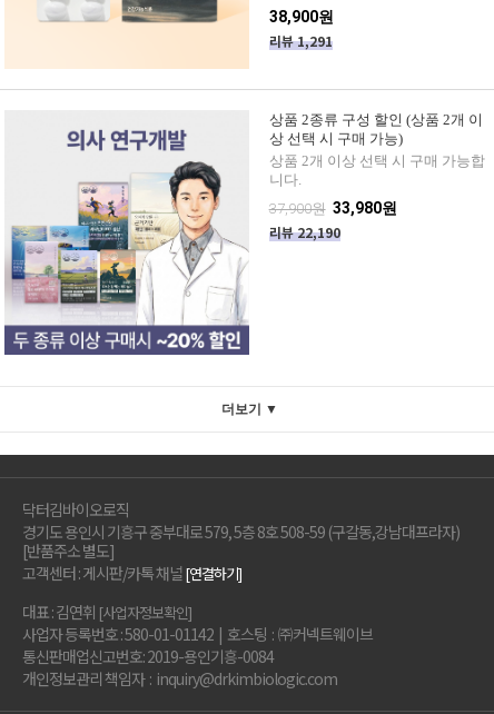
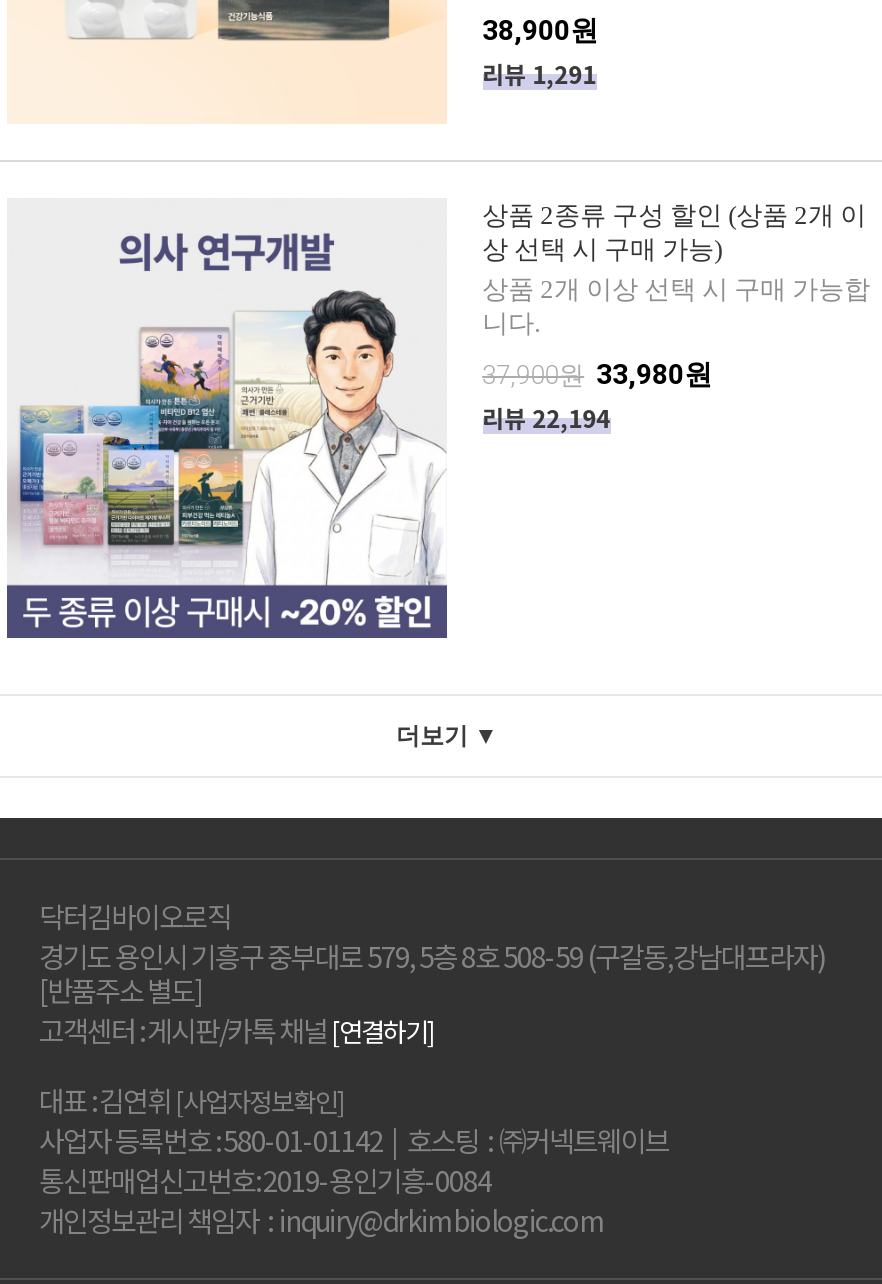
[269,222,340,241] 리뷰 22,190 -> [482,400,610,434] 리뷰 22,194

